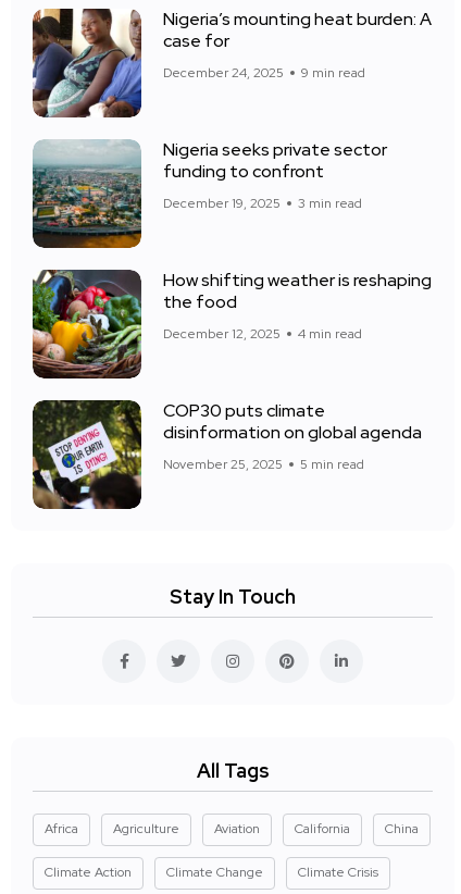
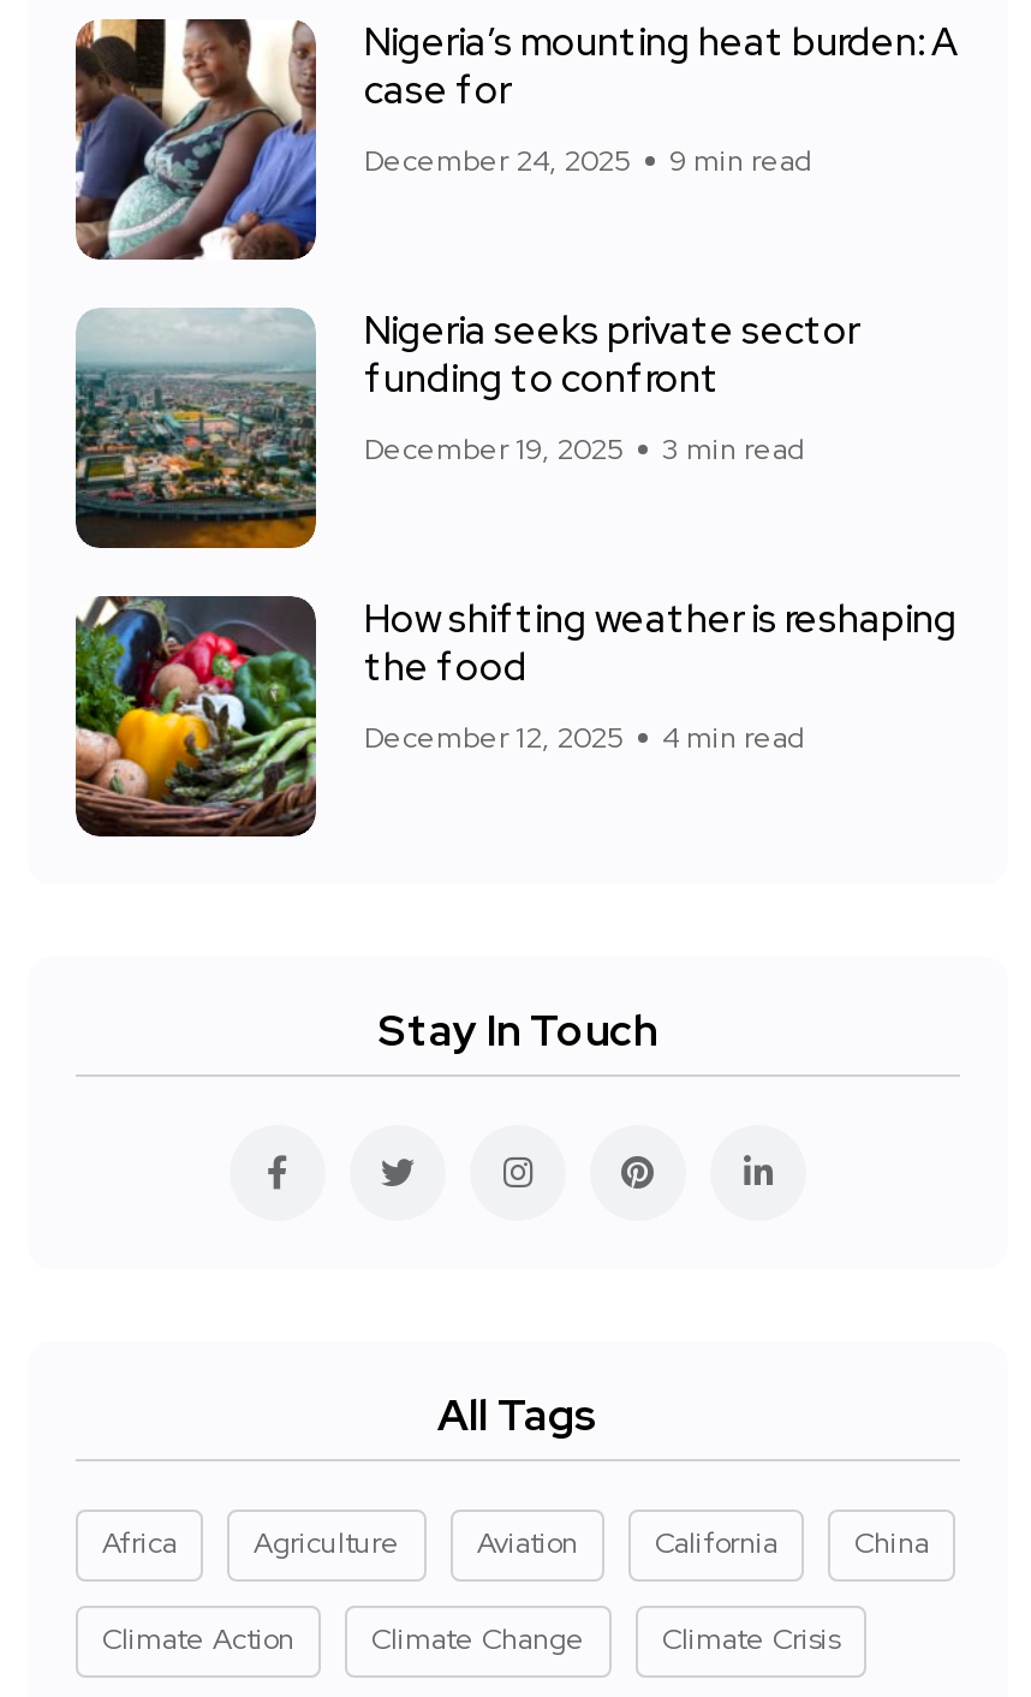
[32,399,422,510] [image] | COP30 puts climate | disinformation on global agenda | November 25, 2025 | 5 min read -> none

